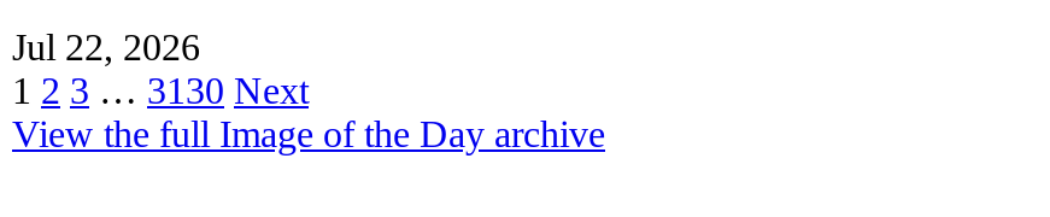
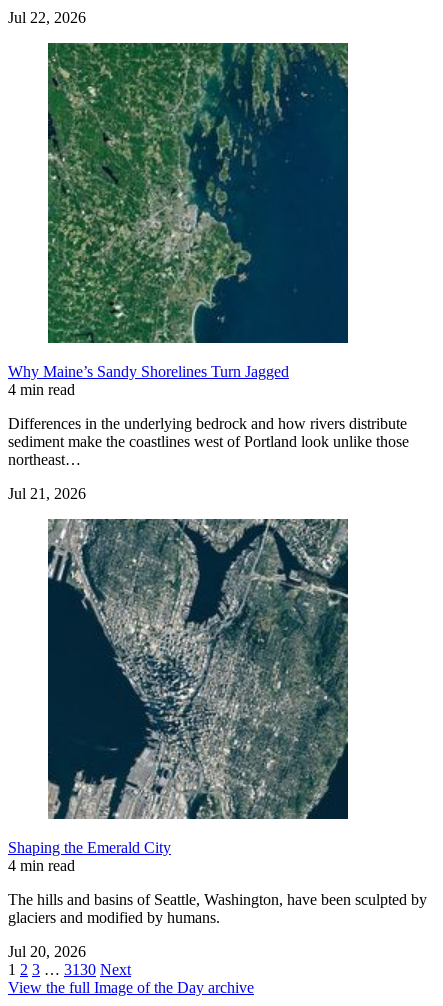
none -> [8,42,409,502] [image] | Why Maine’s Sandy Shorelines Turn Jagged | 4 min read | Differences in the underlying bedrock and how rivers distribute | sediment make the coastlines west of Portland look unlike those | northeast… | Jul 21, 2026
none -> [8,518,427,960] [image] | Shaping the Emerald City | 4 min read | The hills and basins of Seattle, Washington, have been sculpted by | glaciers and modified by humans. | Jul 20, 2026

